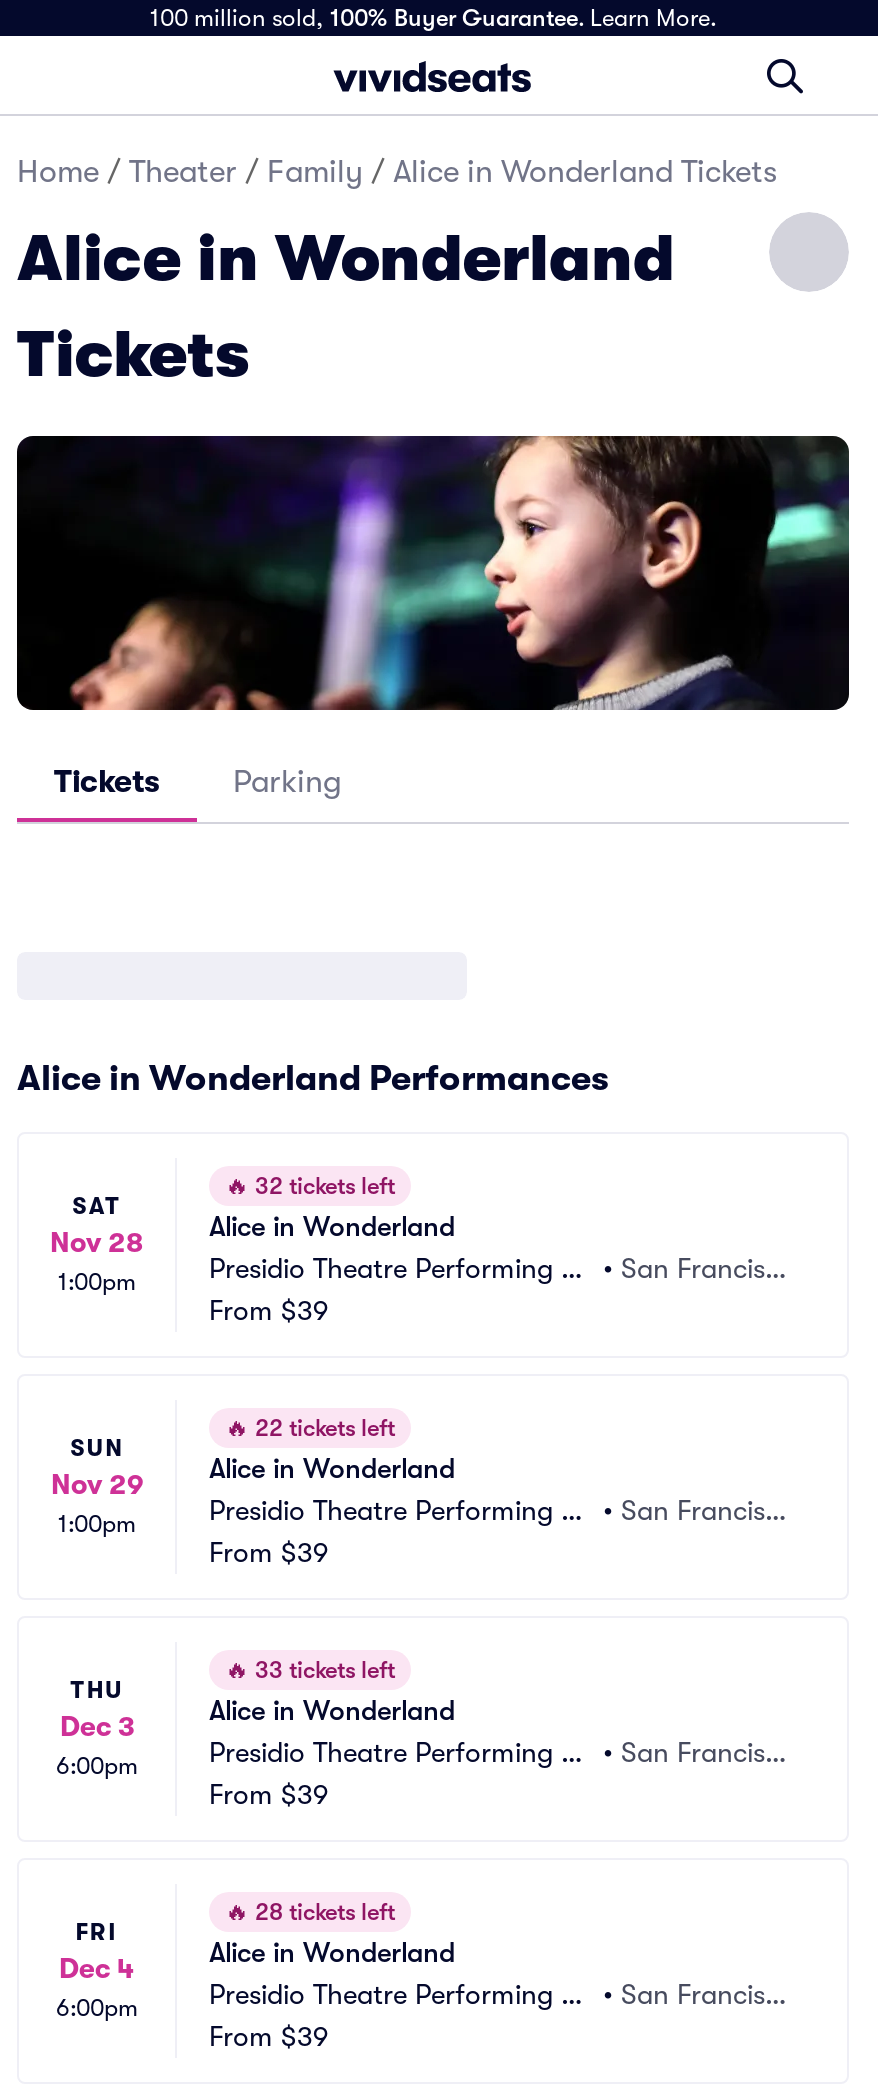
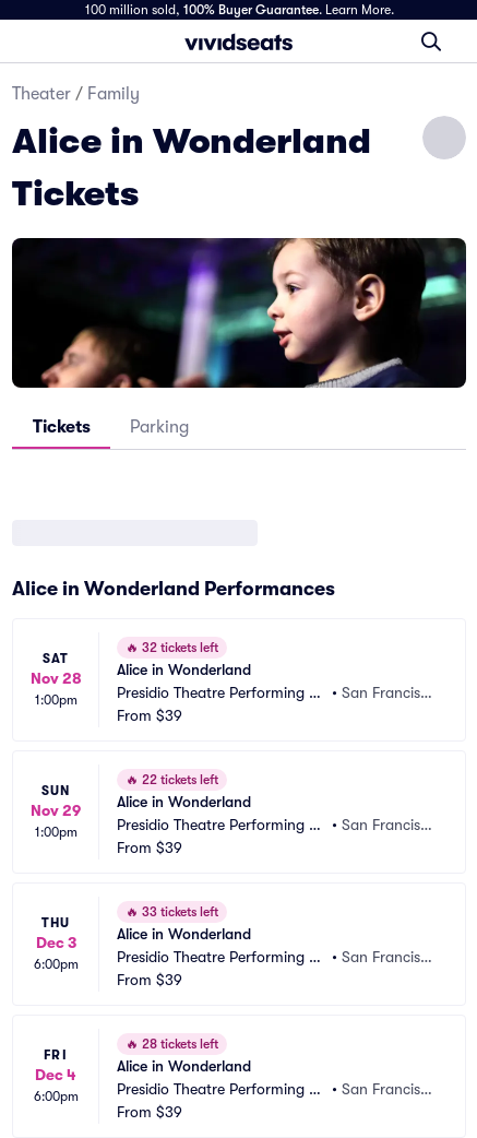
[17,154,777,190] Home / Theater / Family / Alice in Wonderland Tickets -> [12,84,140,104] Theater / Family

